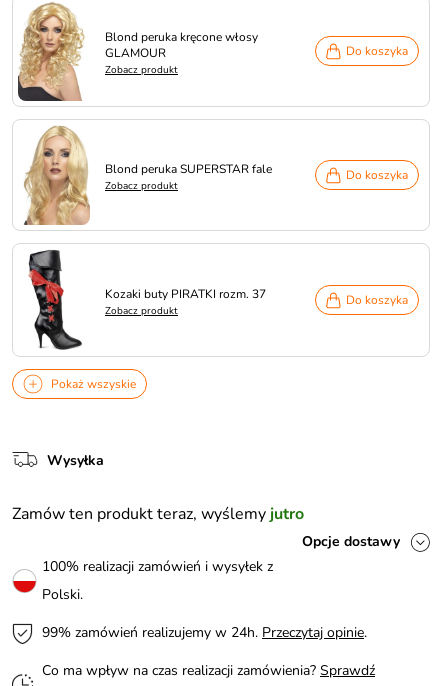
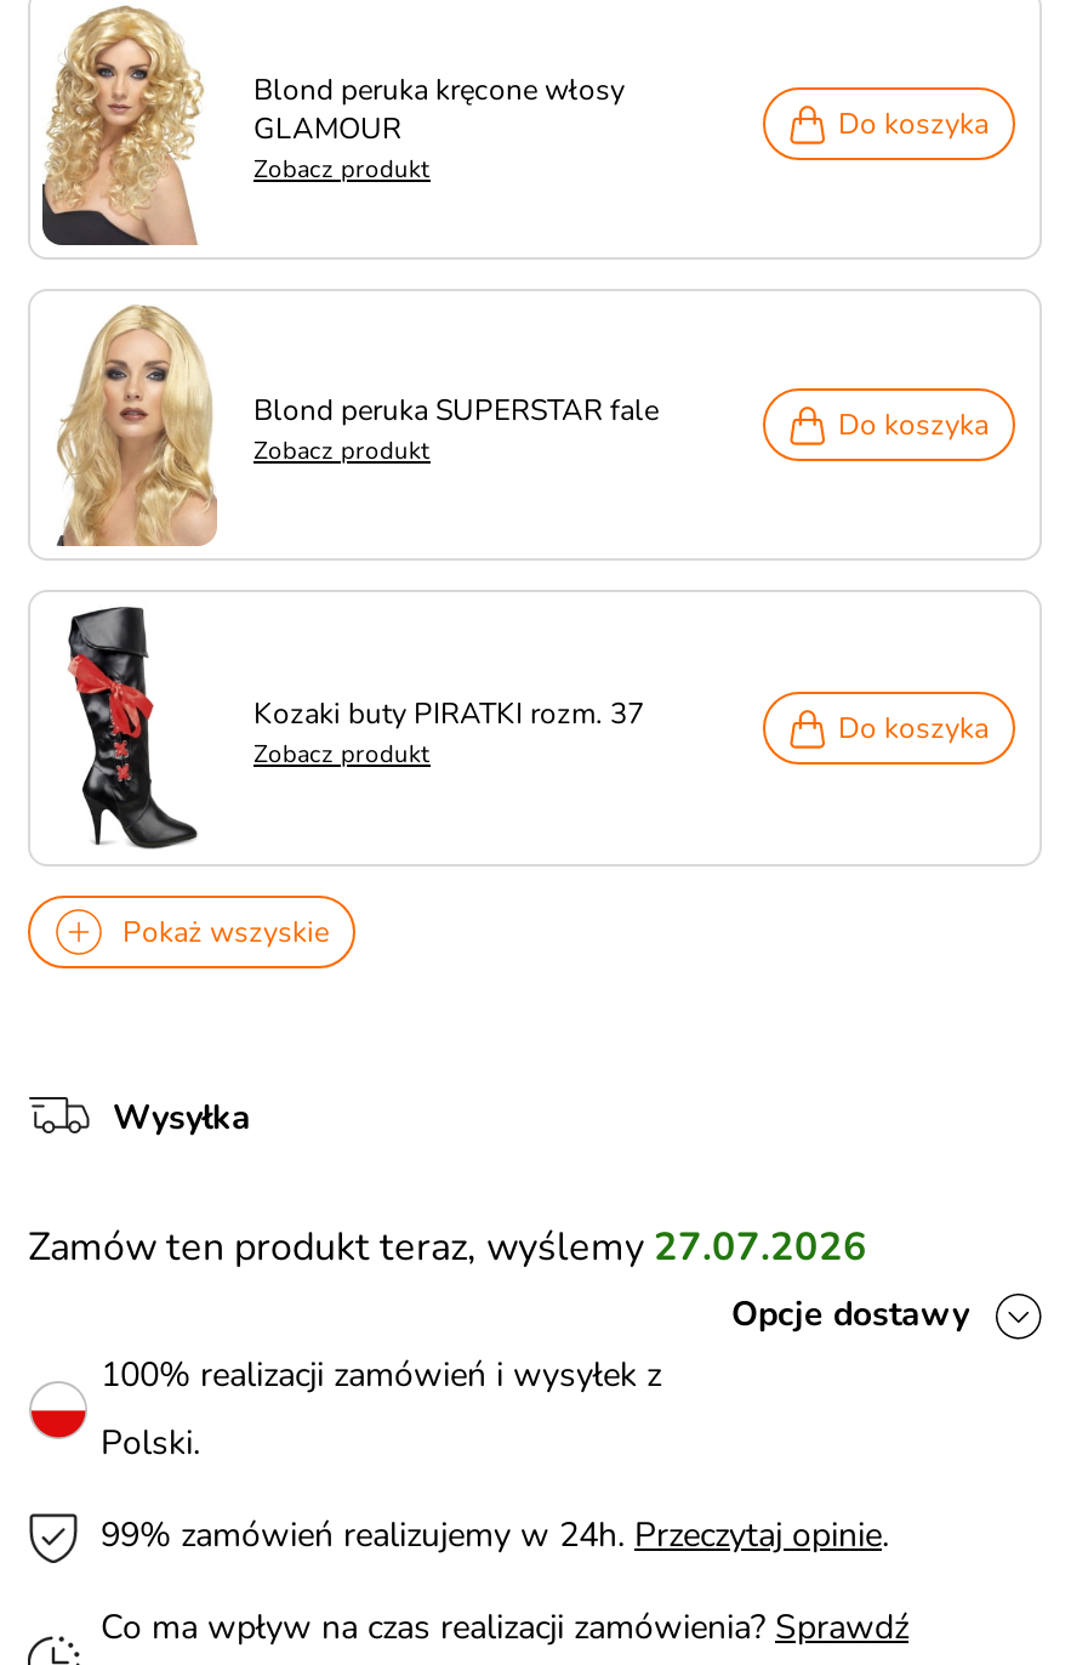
[12,503,304,525] Zamów ten produkt teraz, wyślemy jutro -> [28,1221,867,1274] Zamów ten produkt teraz, wyślemy 27.07.2026

